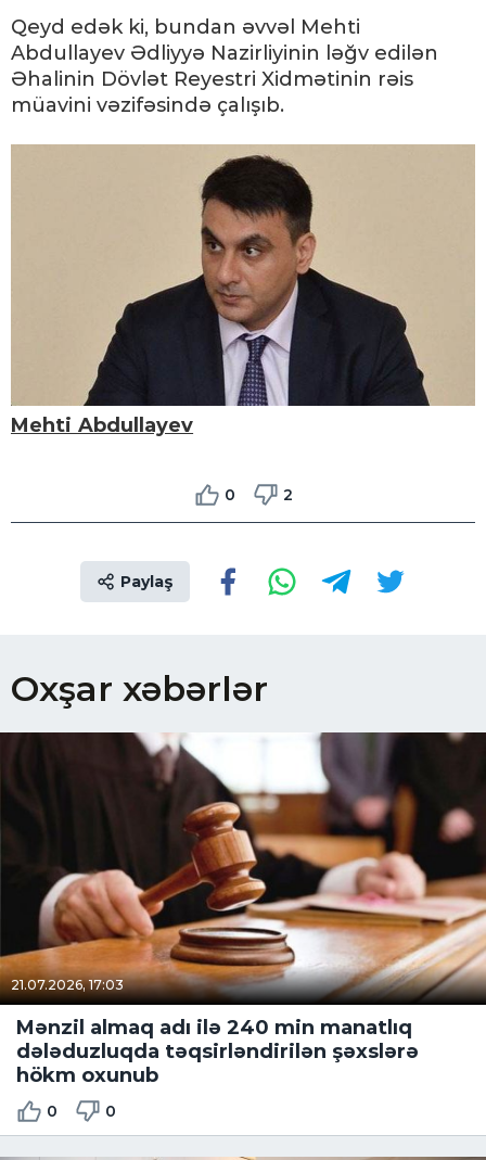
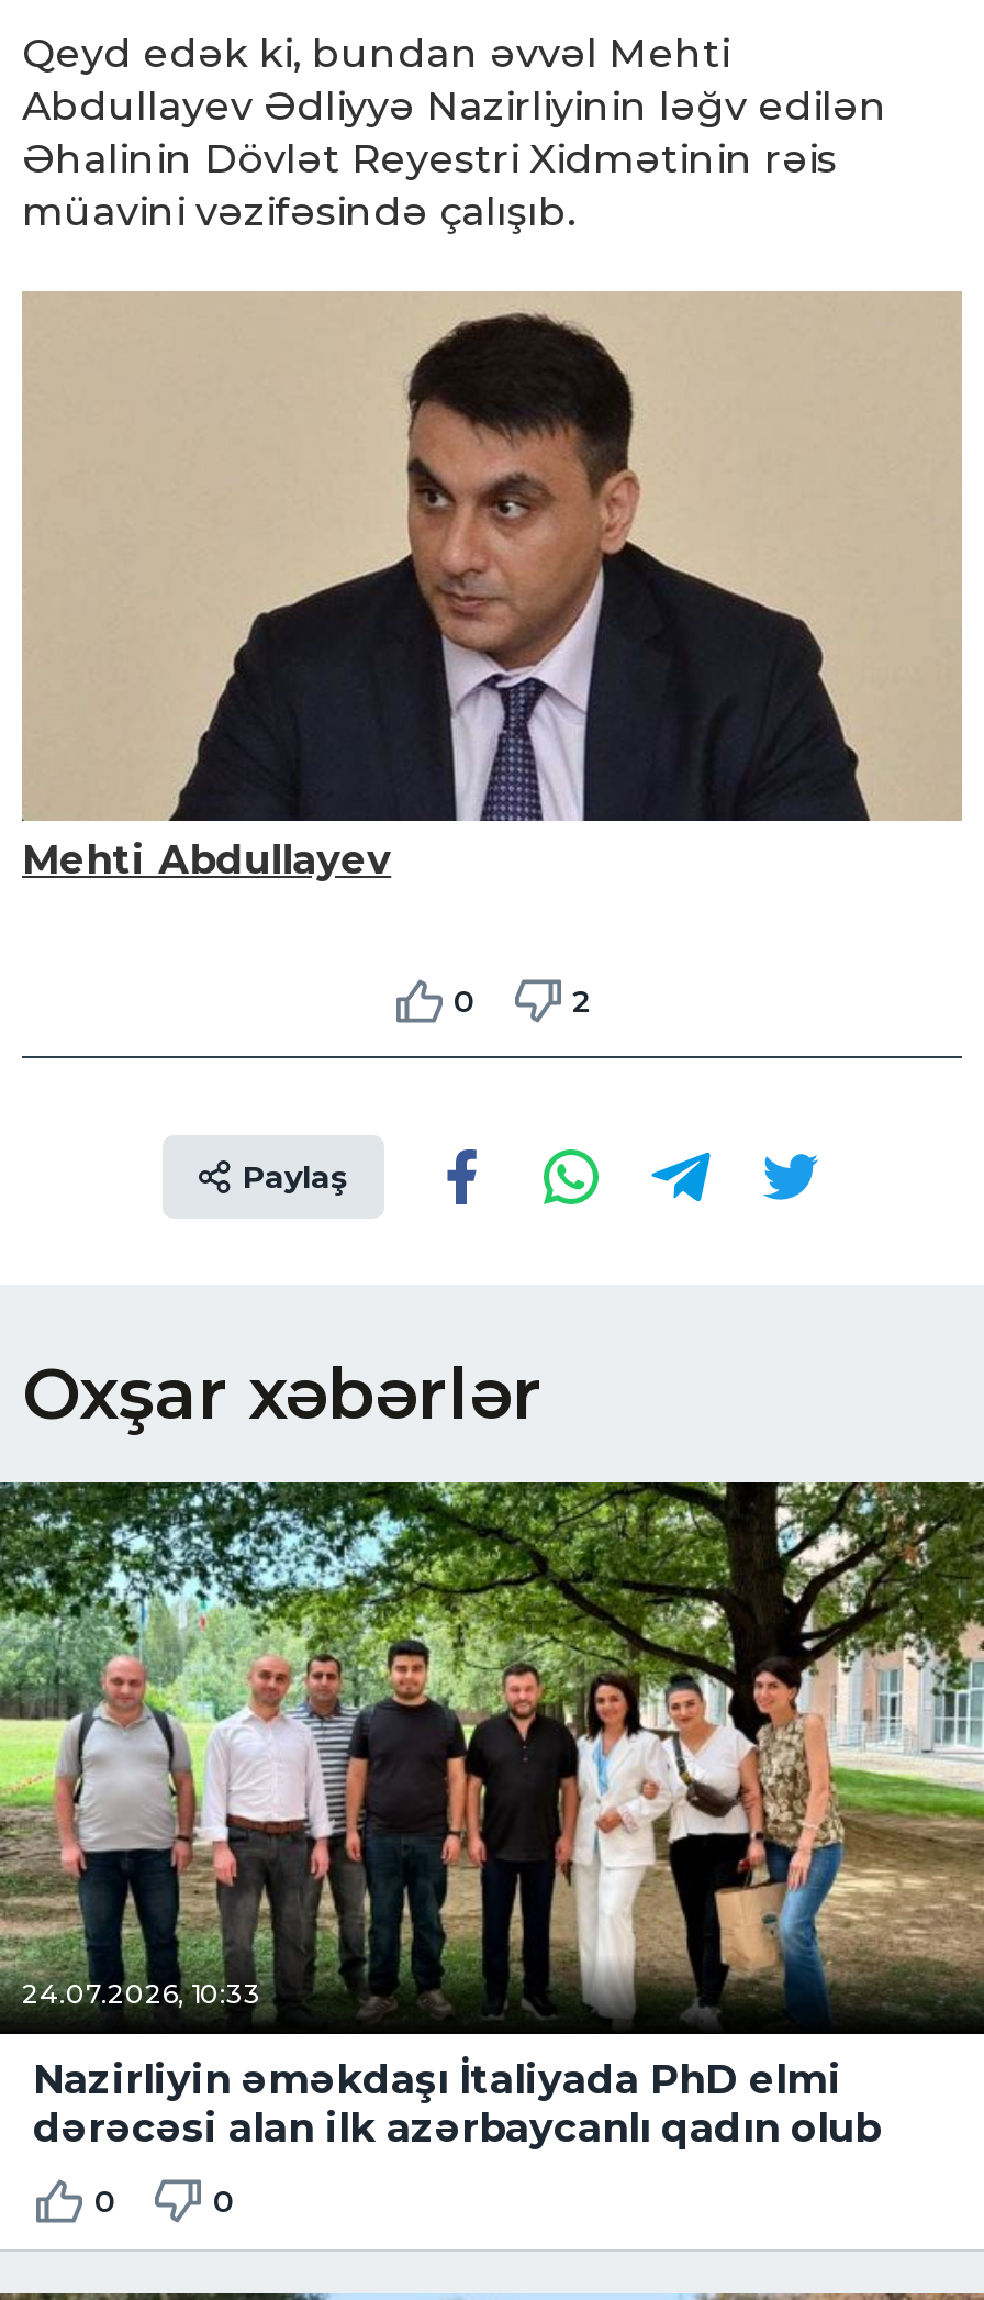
[3,731,483,999] [image] | 21.07.2026, 17:03 -> [7,1480,977,2016] [image] | 24.07.2026, 10:33
[16,1015,419,1087] Mənzil almaq adı ilə 240 min manatlıq | dələduzluqda təqsirləndirilən şəxslərə | hökm oxunub -> [33,2055,881,2152] Nazirliyin əməkdaşı İtaliyada PhD elmi | dərəcəsi alan ilk azərbaycanlı qadın olub

